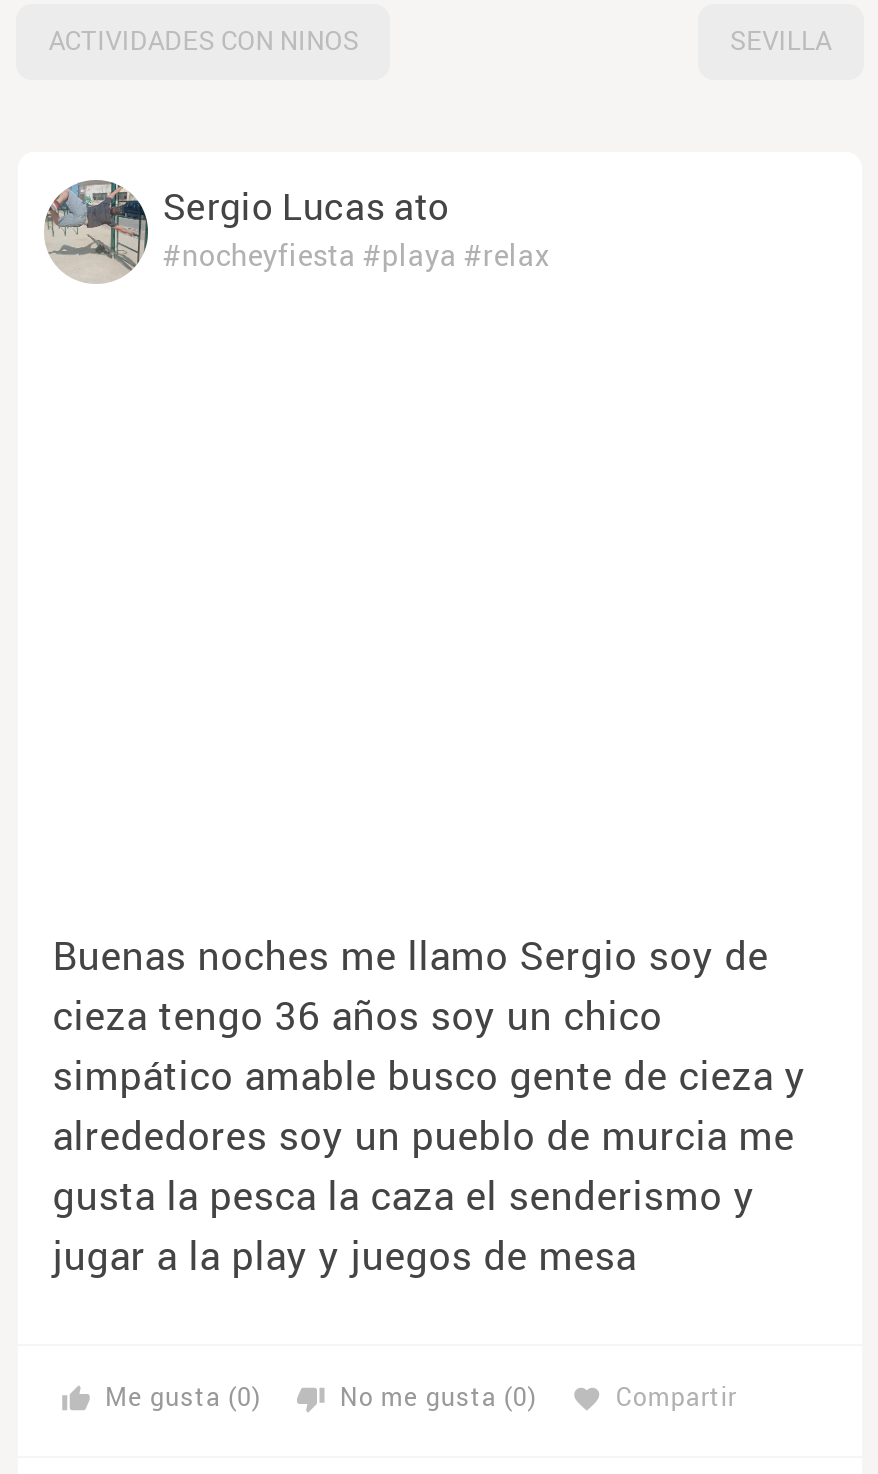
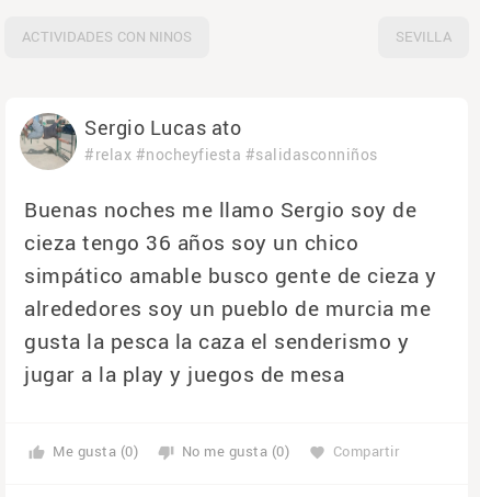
[163,237,550,275] #nocheyfiesta #playa #relax -> [85,144,378,165] #relax #nocheyfiesta #salidasconniños

